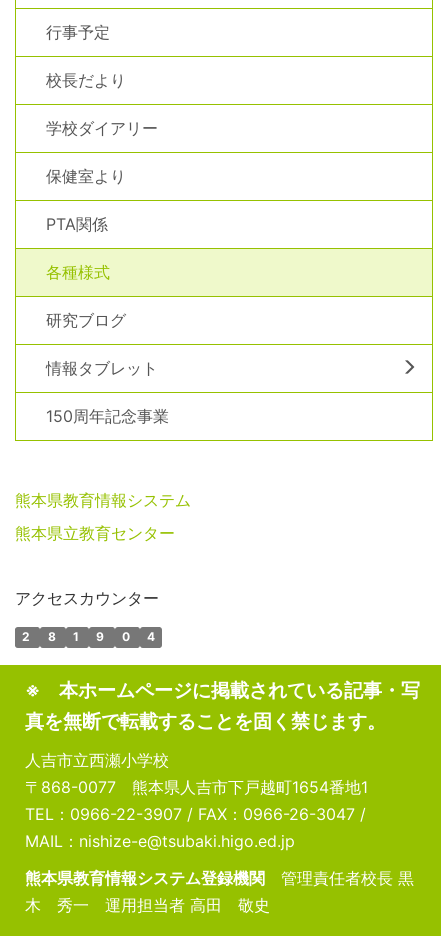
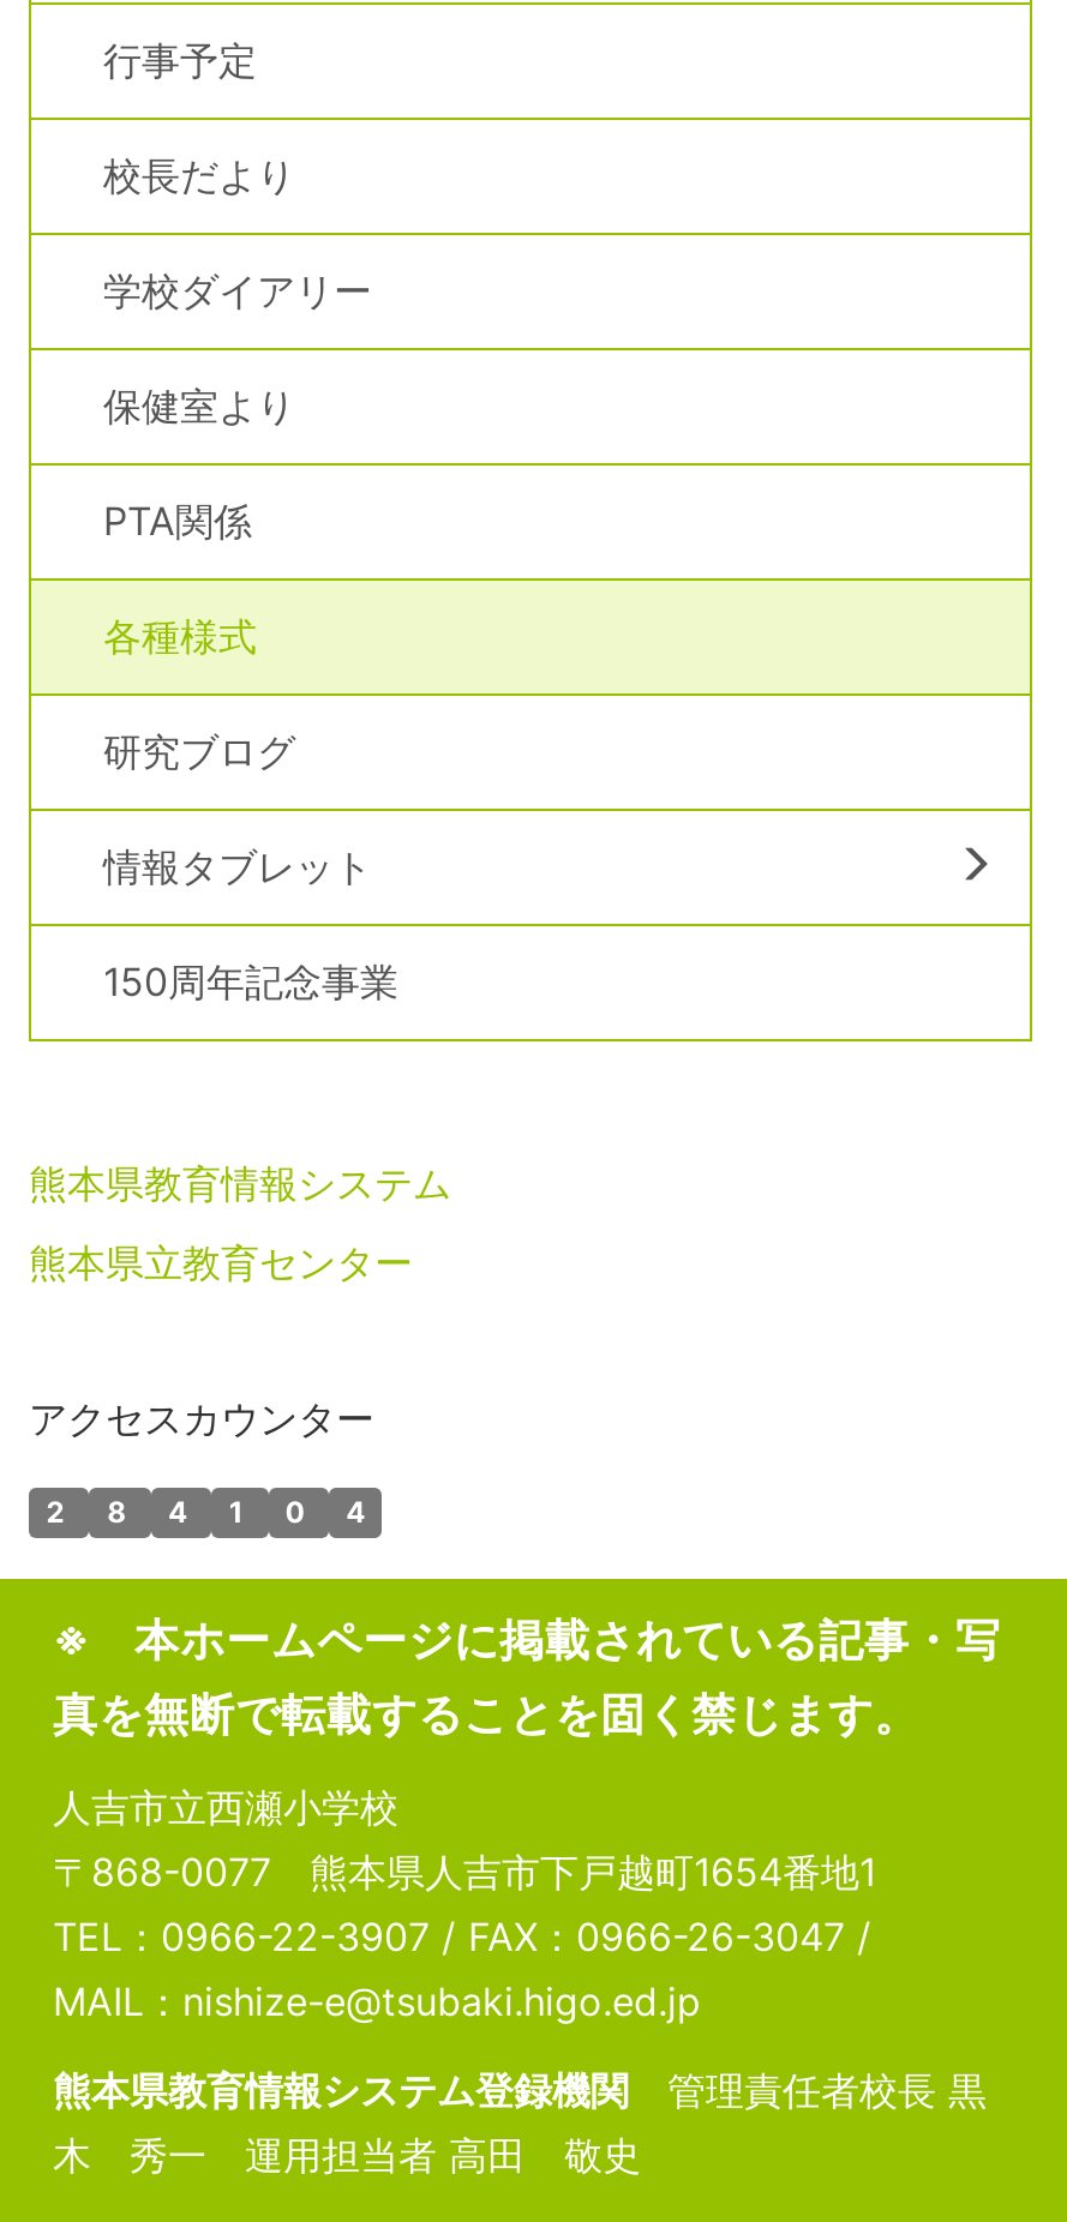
[96,630,107,645] 9 -> none
none -> [168,1494,194,1530] 4

